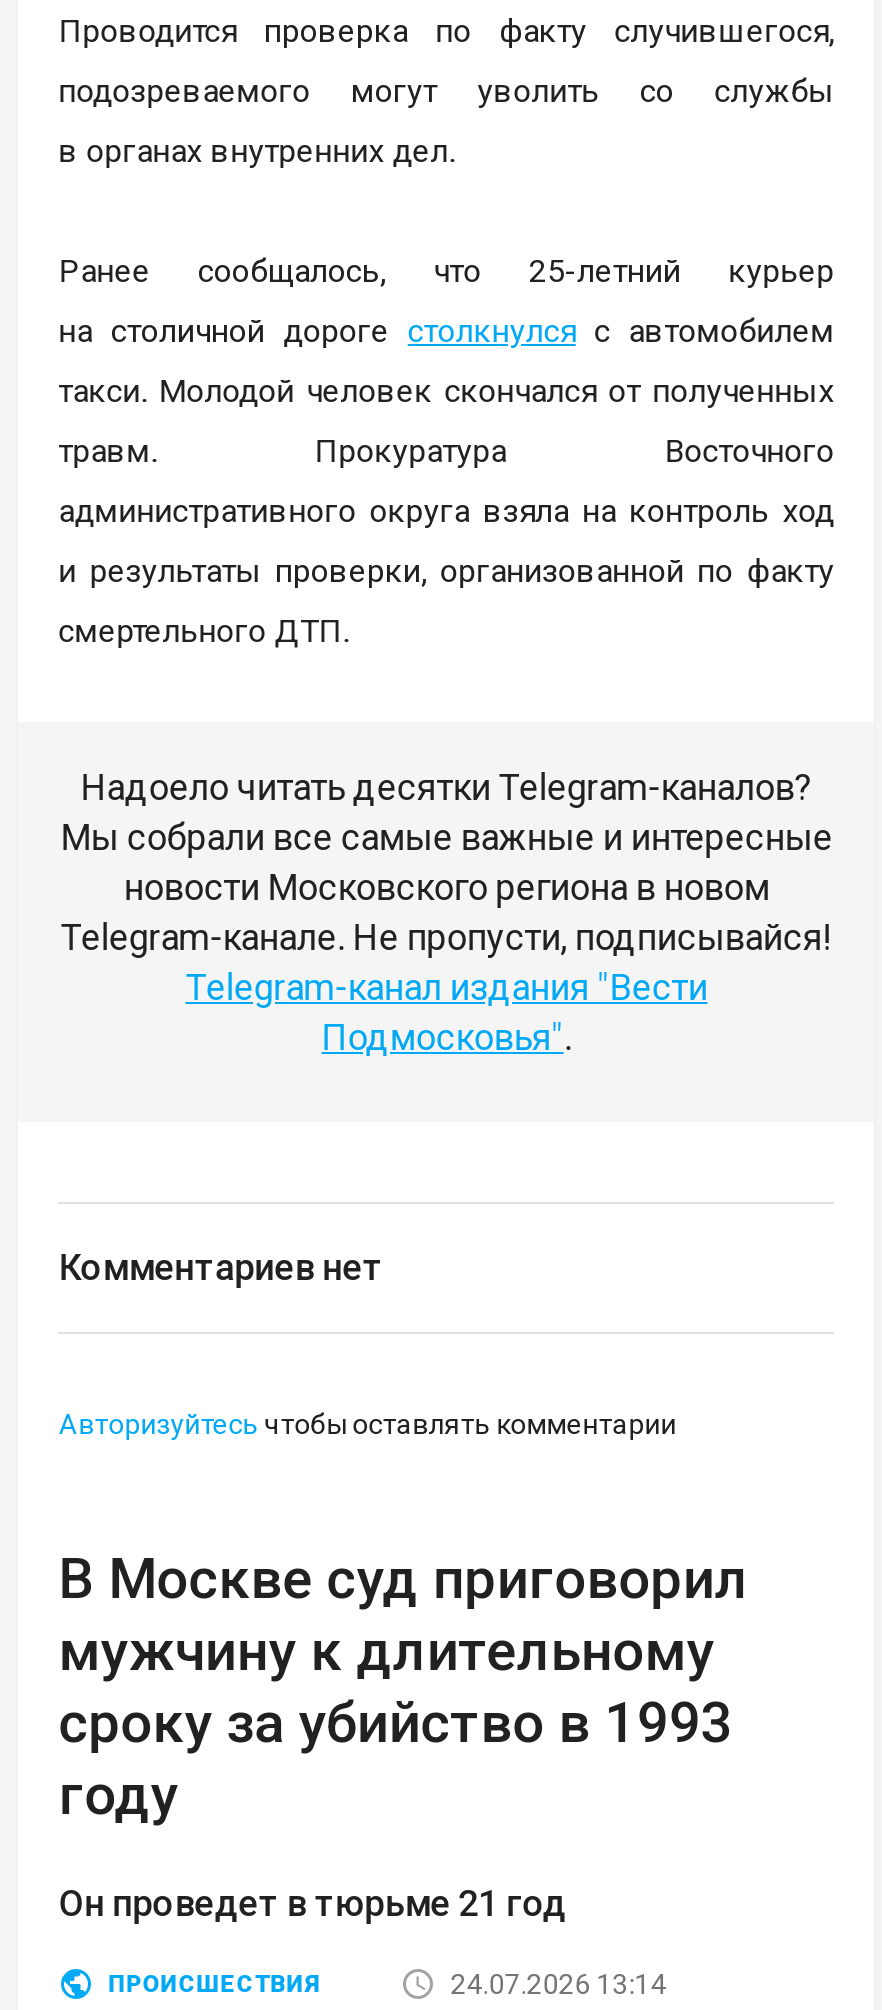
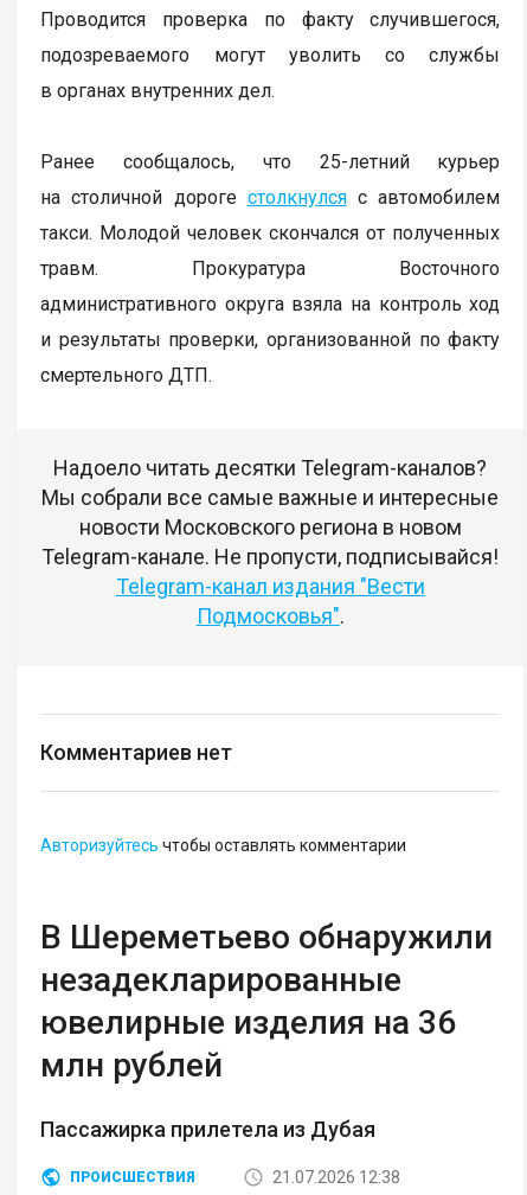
[59,1546,749,1828] В Москве суд приговорил | мужчину к длительному | сроку за убийство в 1993 | году -> [41,917,493,1084] В Шереметьево обнаружили | незадекларированные | ювелирные изделия на 36 | млн рублей
[59,1882,567,1924] Он проведет в тюрьме 21 год -> [41,1116,376,1141] Пассажирка прилетела из Дубая
[451,1968,667,2000] 24.07.2026 13:14 -> [273,1167,401,1186] 21.07.2026 12:38

